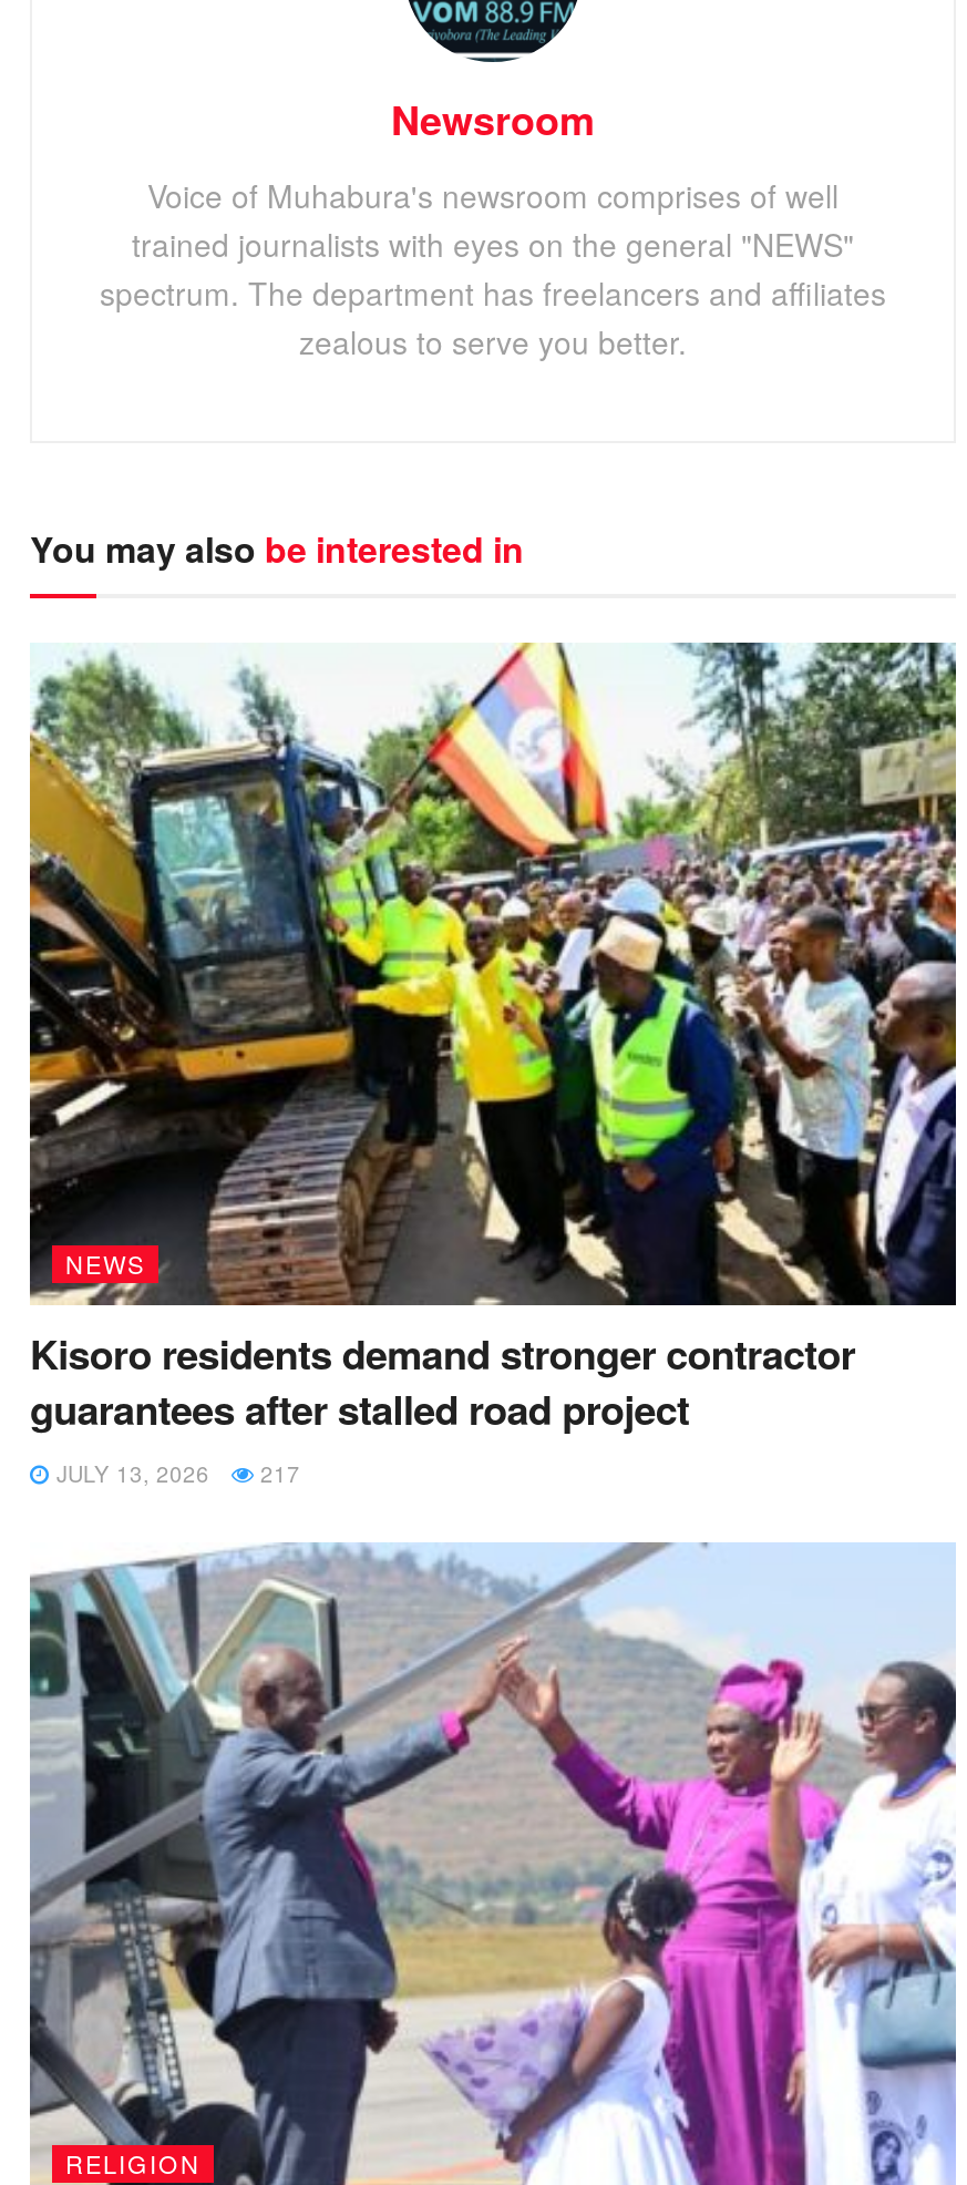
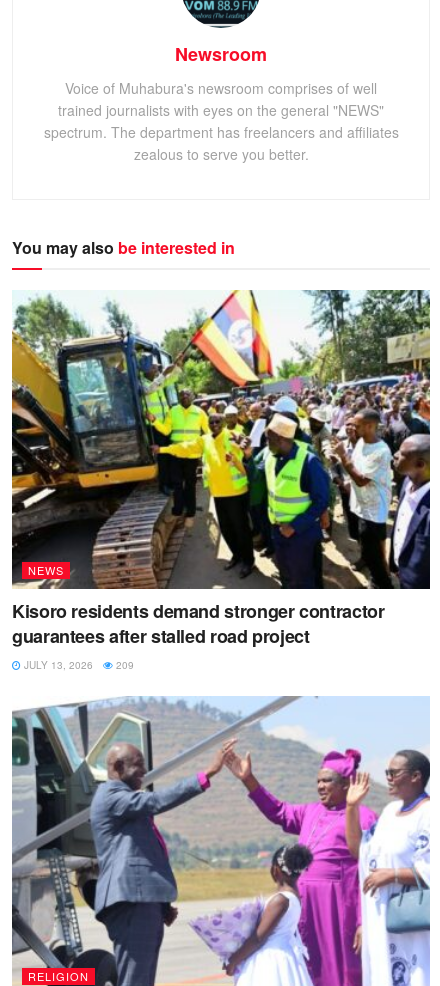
[254,1457,300,1489] 217 -> [113,658,134,672] 209

